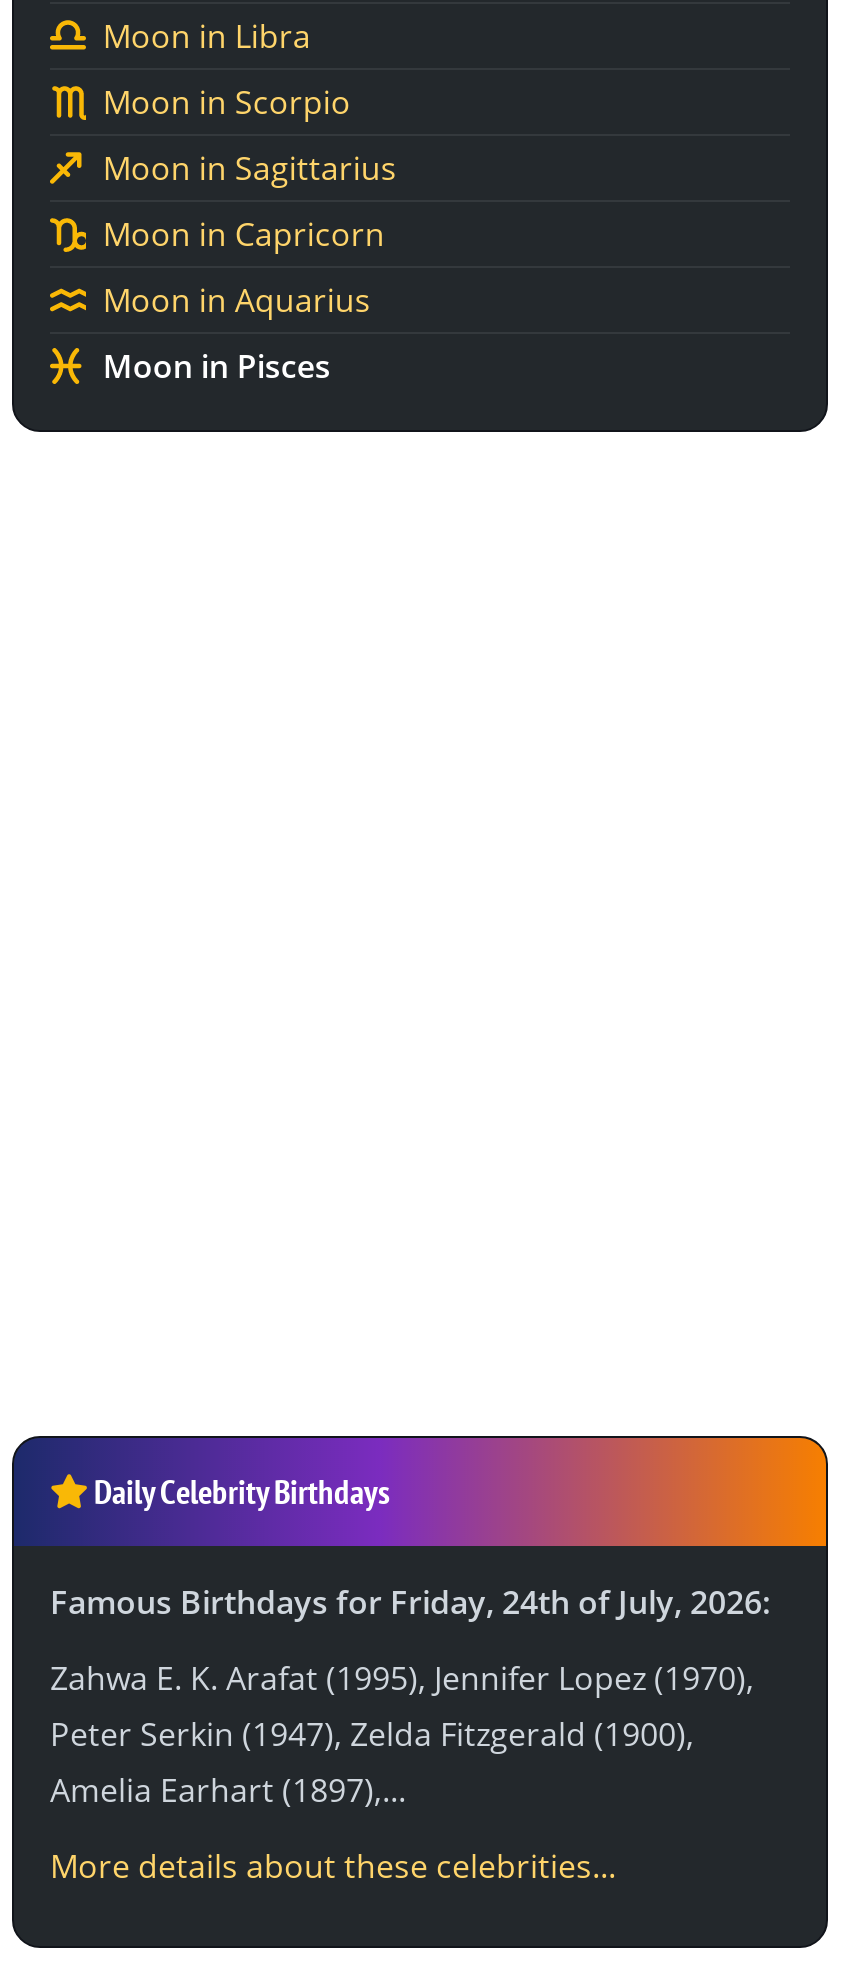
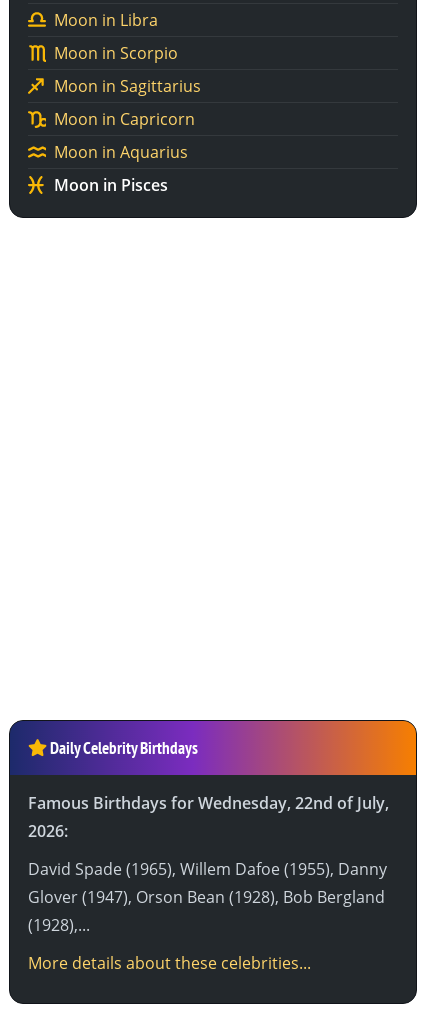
[50,1580,770,1624] Famous Birthdays for Friday, 24th of July, 2026: -> [28,792,389,842] Famous Birthdays for Wednesday, 22nd of July, | 2026:
[50,1656,754,1812] Zahwa E. K. Arafat (1995), Jennifer Lopez (1970), | Peter Serkin (1947), Zelda Fitzgerald (1900), | Amelia Earhart (1897),... -> [28,858,387,936] David Spade (1965), Willem Dafoe (1955), Danny | Glover (1947), Orson Bean (1928), Bob Bergland | (1928),...

